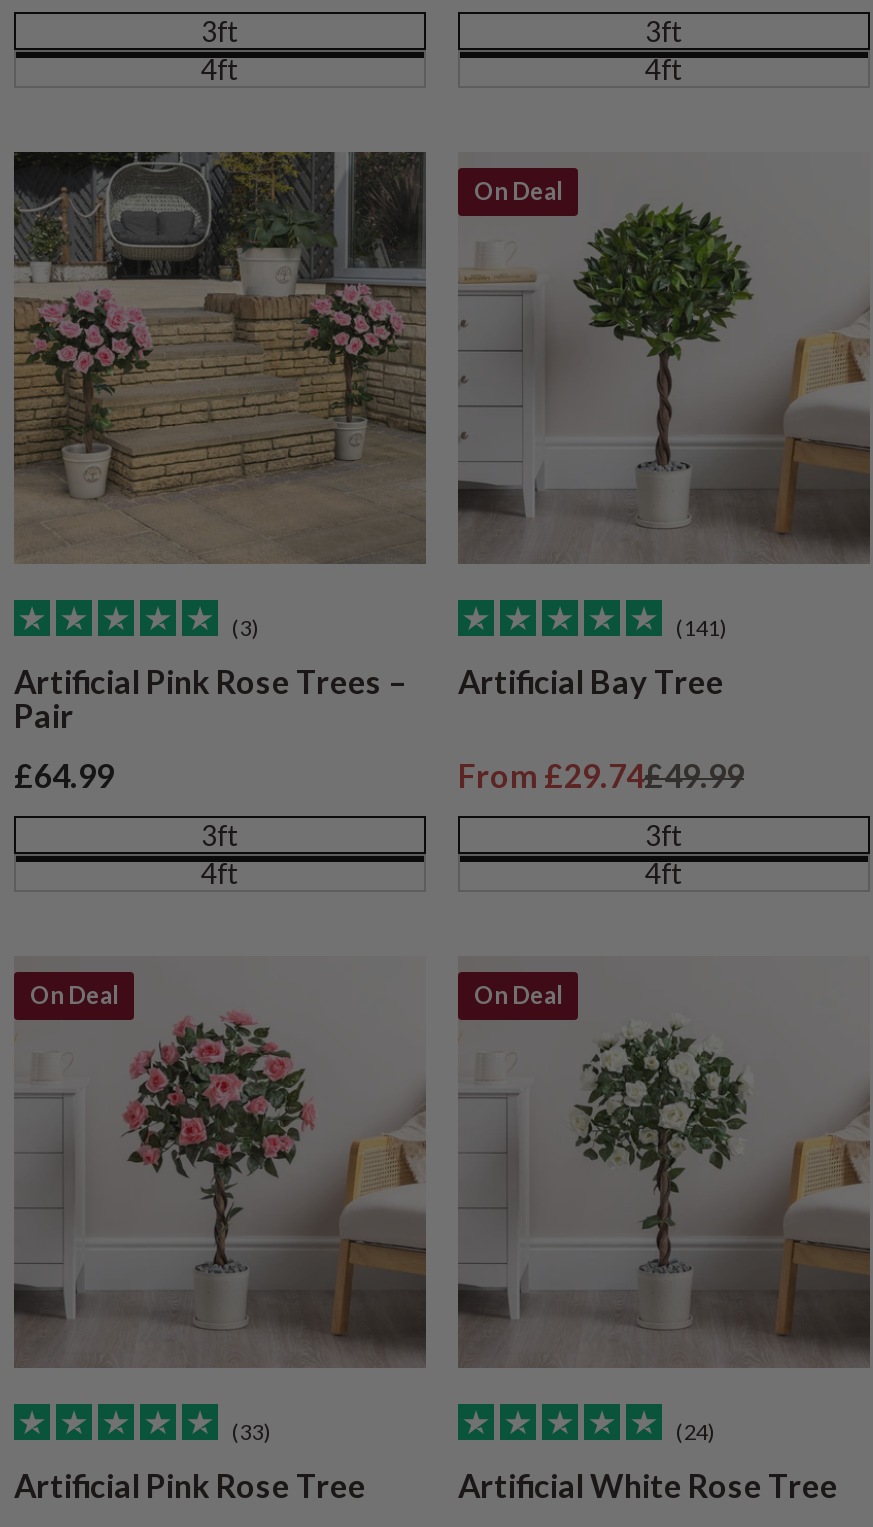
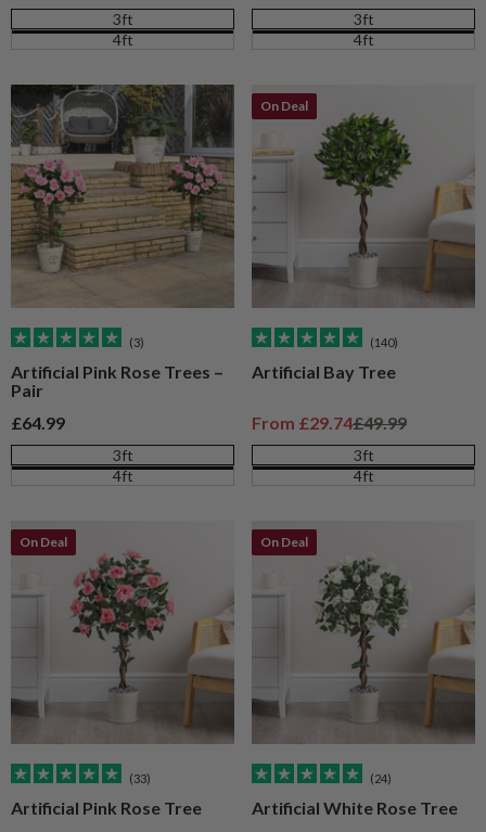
[676,614,728,640] (141) -> [370,335,398,349] (140)

